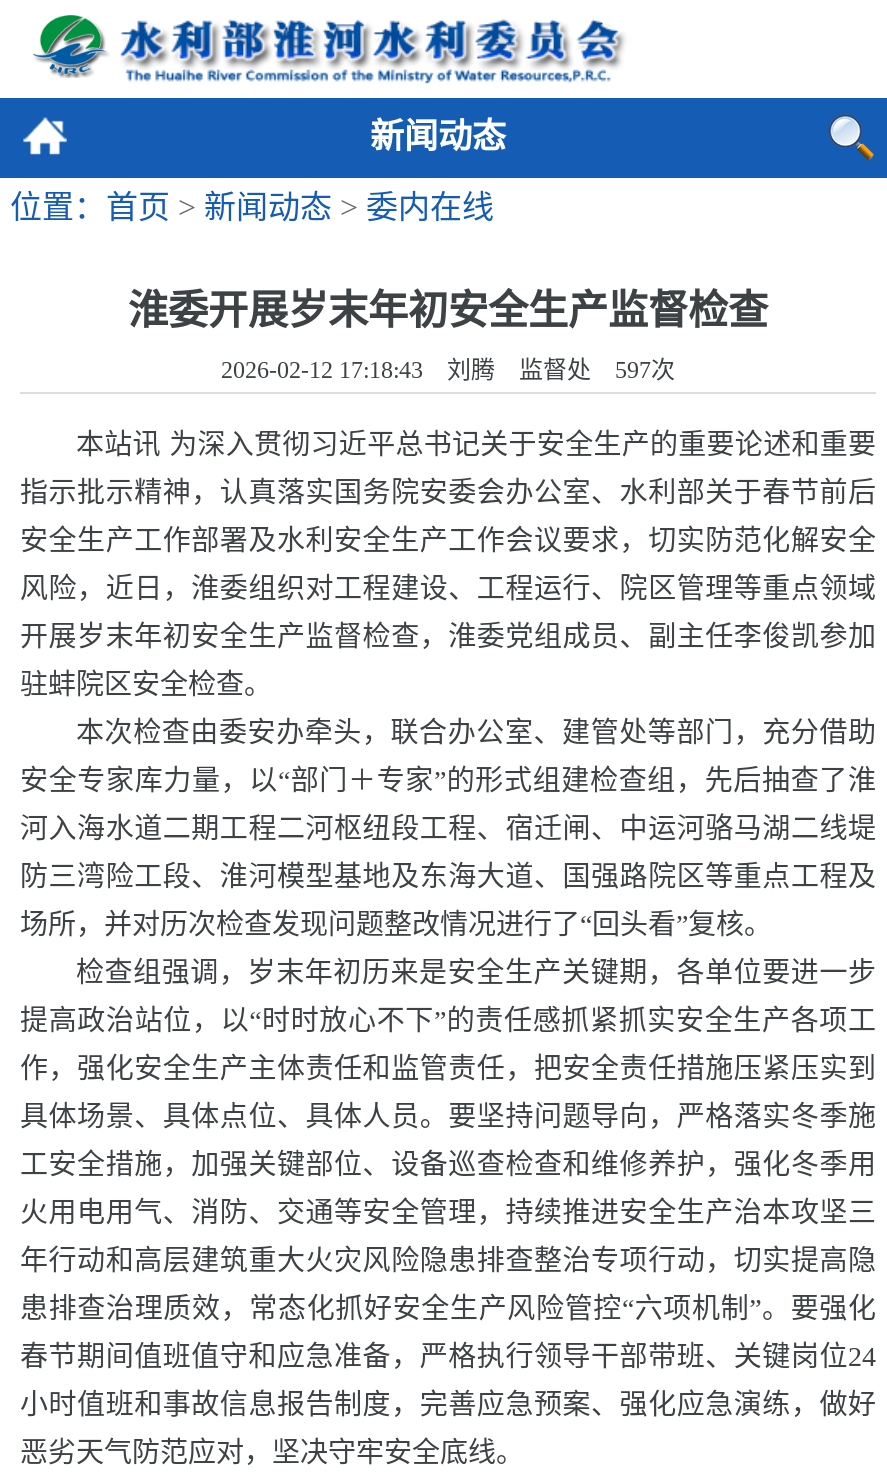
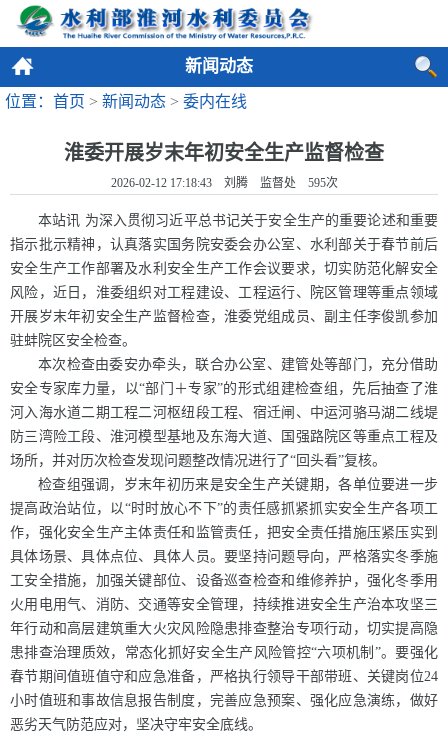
[221,357,675,385] 2026-02-12 17:18:43 刘腾 监督处597次 -> [110,176,337,190] 2026-02-12 17:18:43 刘腾 监督处595次

